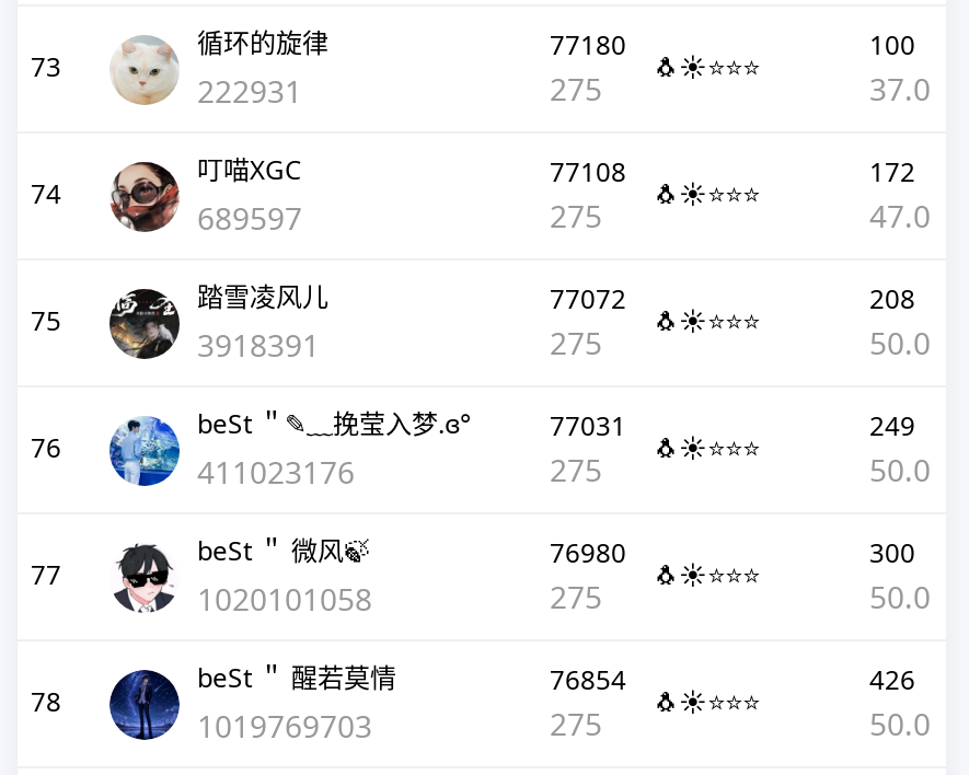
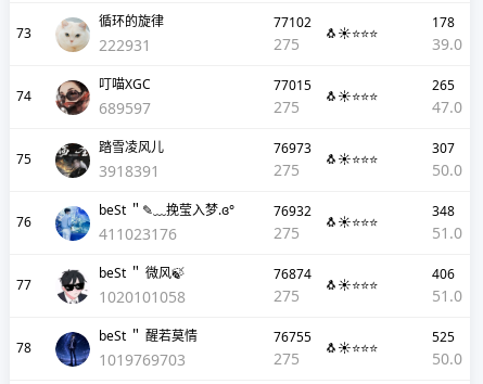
[550,26,626,63] 77180 -> [274,13,312,31] 77102
[869,26,915,63] 100 -> [432,13,455,31] 178
[869,68,931,109] 37.0 -> [432,34,462,54] 39.0
[550,153,626,190] 77108 -> [274,76,312,94] 77015
[869,153,915,190] 172 -> [432,76,455,94] 265
[550,280,626,317] 77072 -> [274,139,312,157] 76973
[869,280,915,317] 208 -> [432,139,455,157] 307
[550,407,626,444] 77031 -> [274,202,312,220] 76932
[869,407,915,444] 249 -> [432,202,455,220] 348
[869,449,931,490] 50.0 -> [432,222,462,243] 51.0
[550,534,626,571] 76980 -> [274,265,312,283] 76874
[869,534,915,571] 300 -> [432,265,455,283] 406
[869,576,931,617] 50.0 -> [432,285,462,306] 51.0
[550,661,626,698] 76854 -> [274,328,312,346] 76755
[869,661,915,698] 426 -> [432,328,455,346] 525

